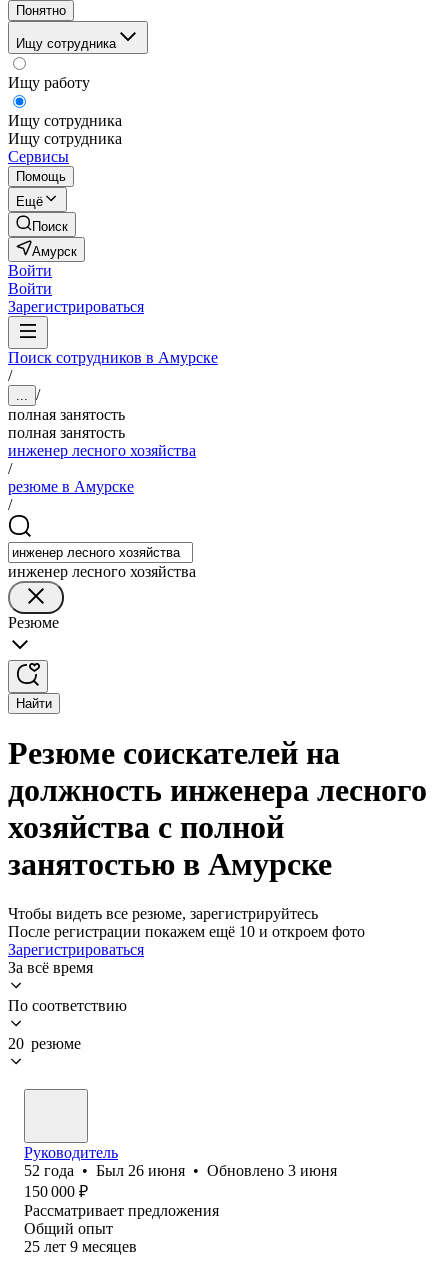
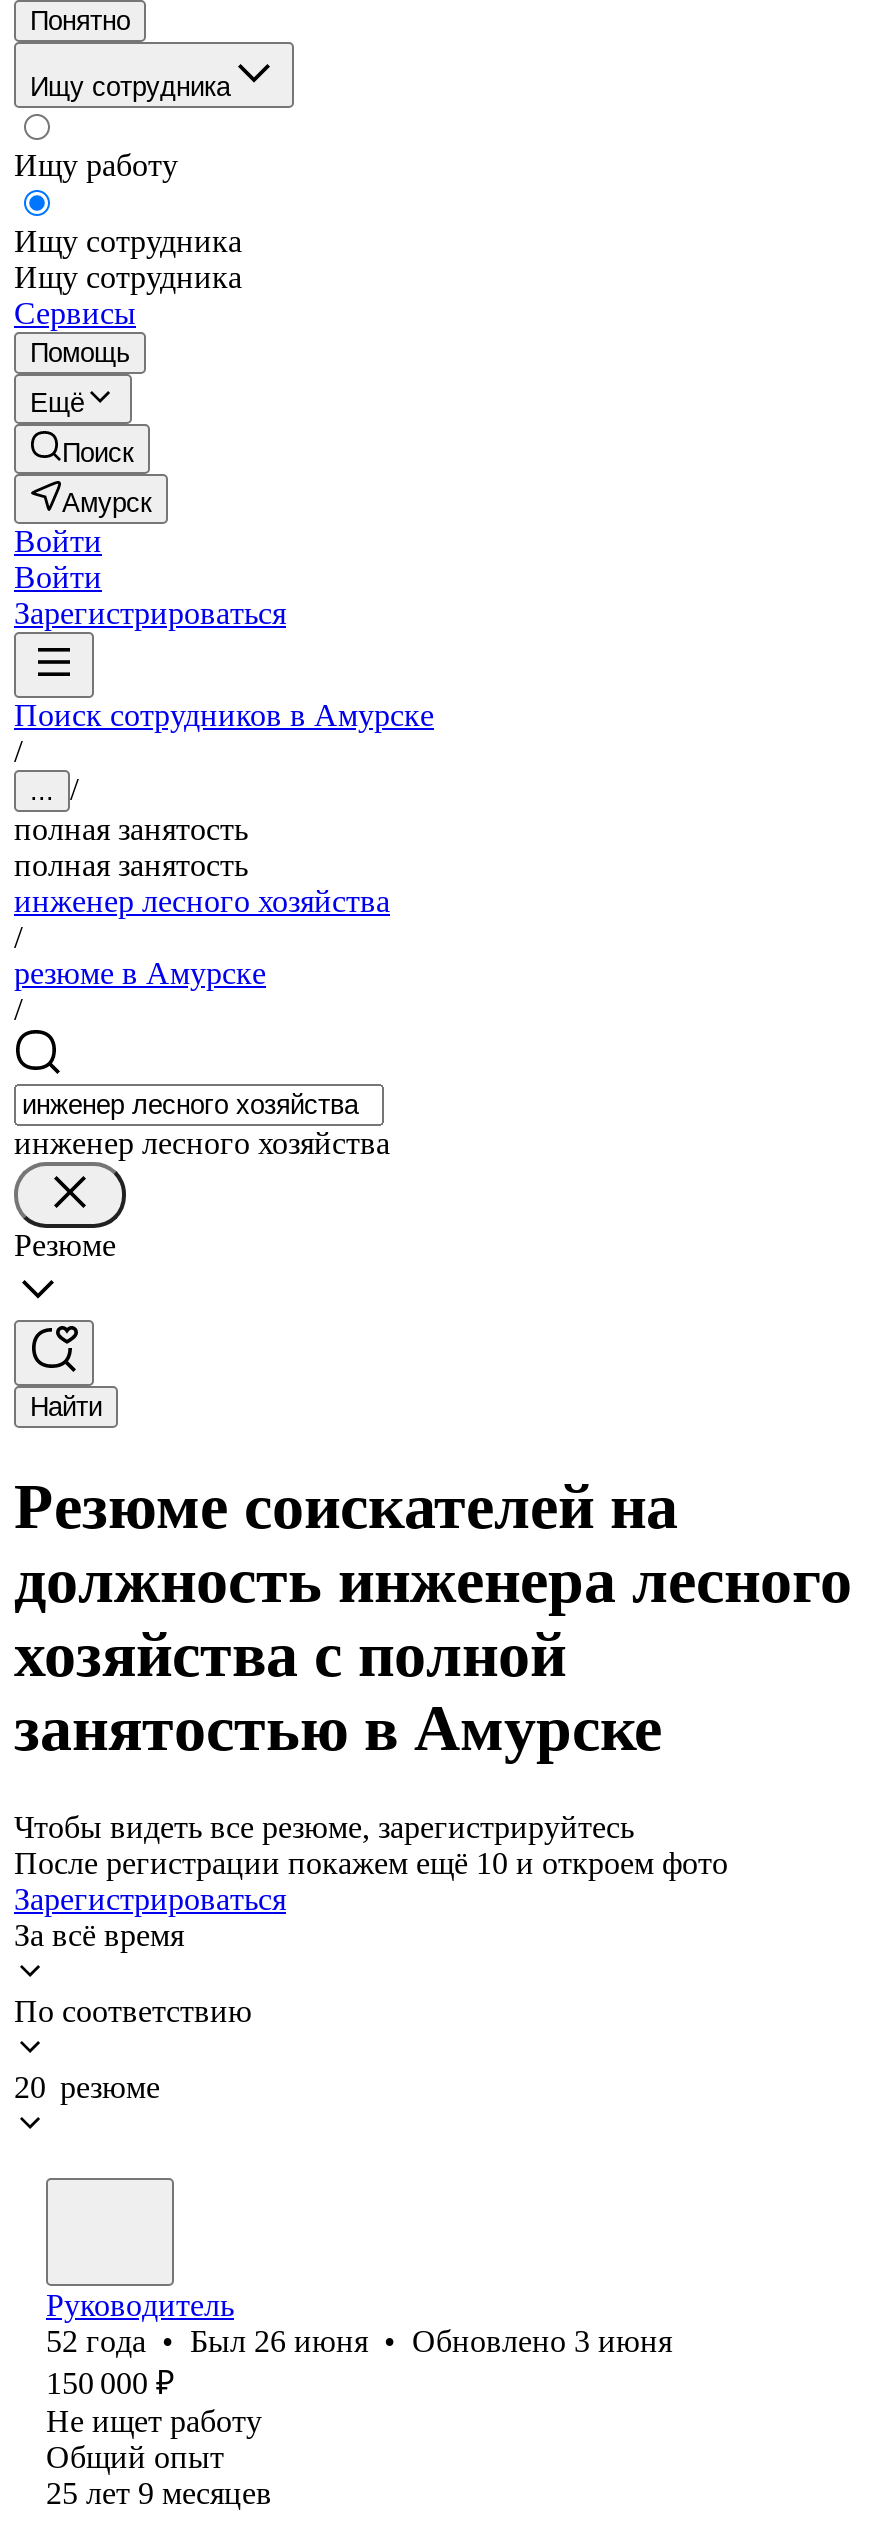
[24,1202,219,1219] Рассматривает предложения -> [46,2404,262,2438] Не ищет работу

